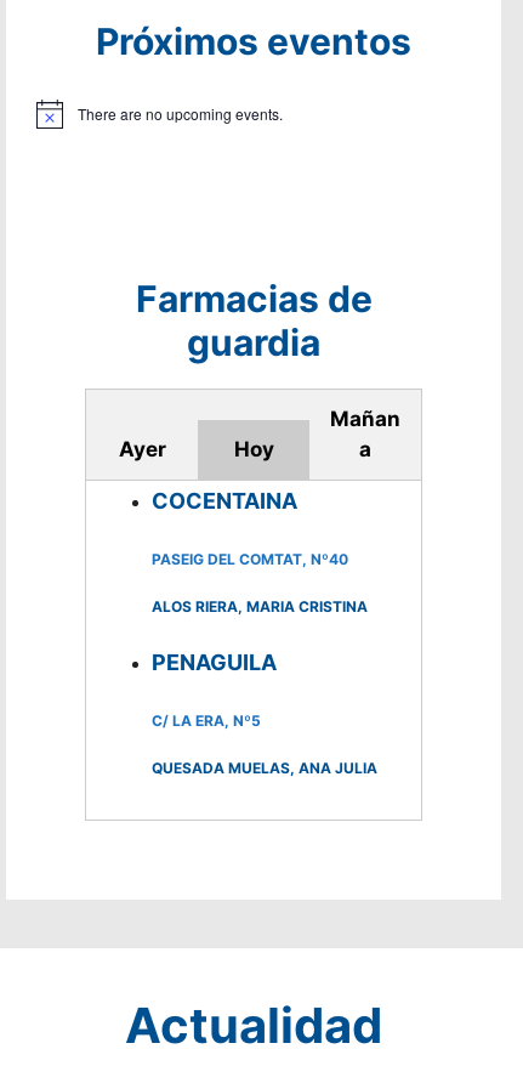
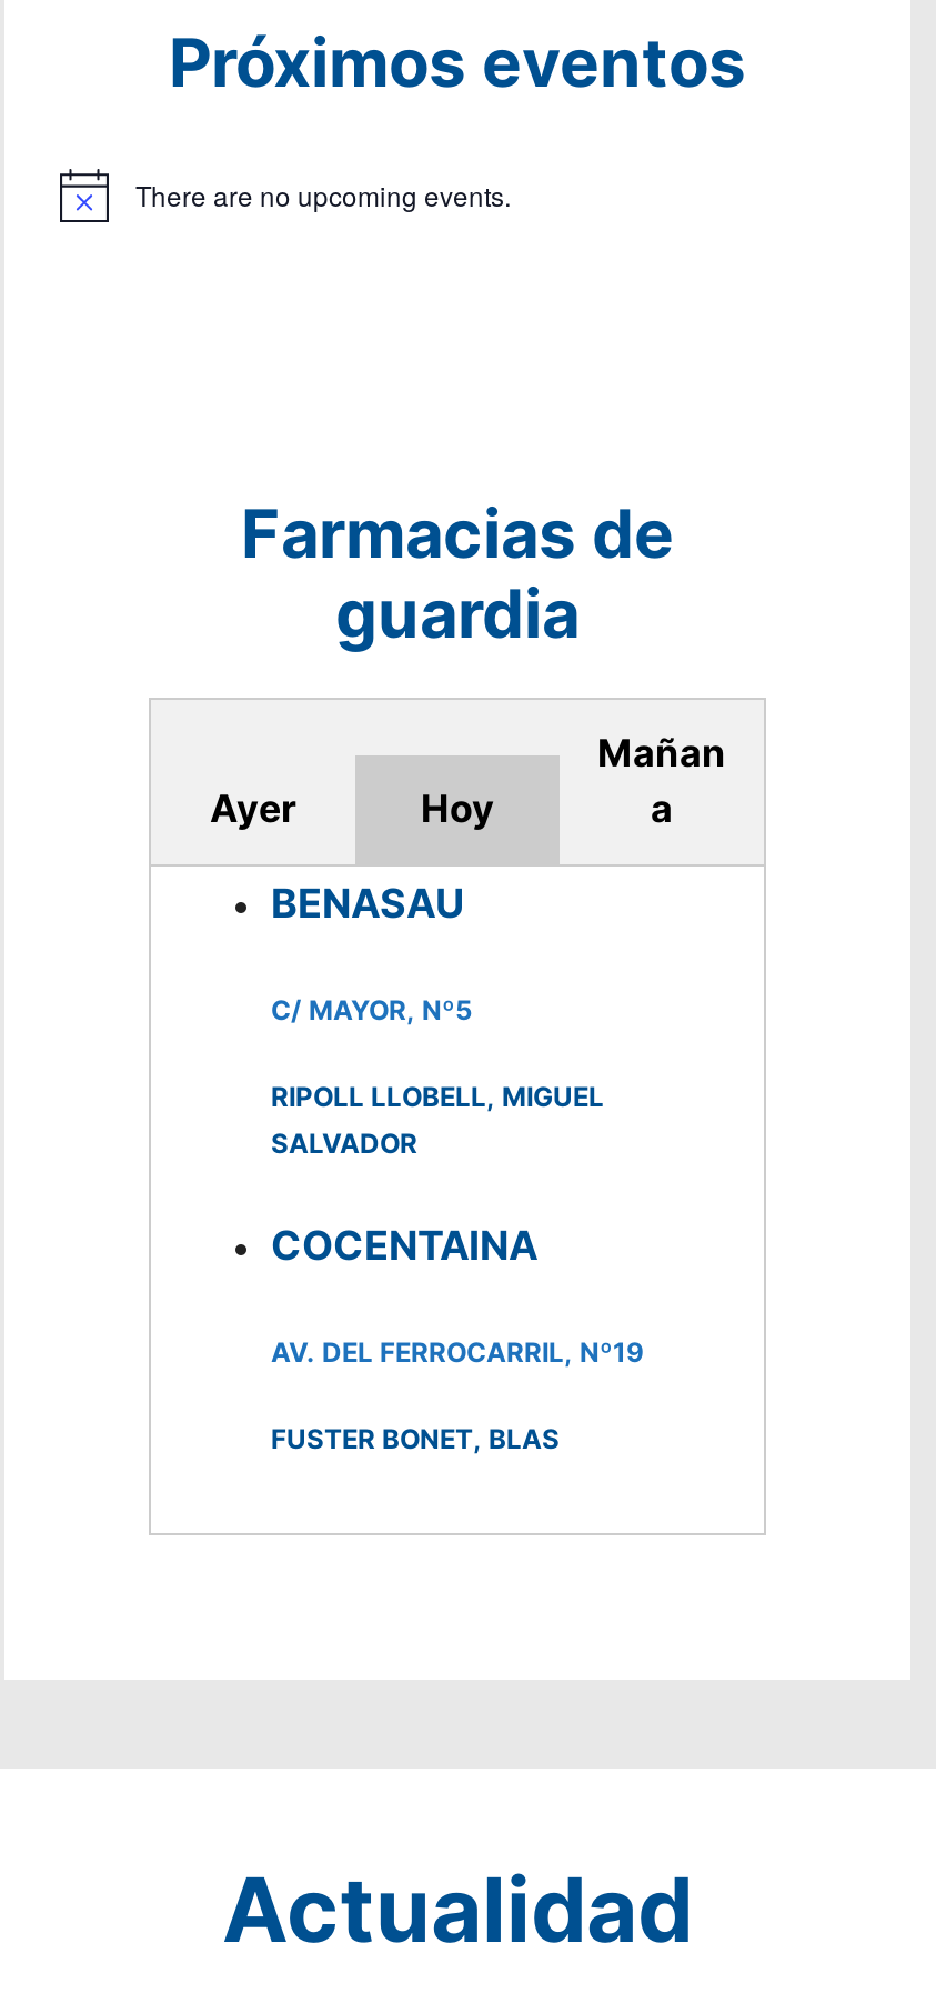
none -> [271,880,604,1160] BENASAU | C/ MAYOR, Nº5 | RIPOLL LLOBELL, MIGUEL | SALVADOR
moved [152,488,297,514] -> [271,1222,537,1268]: COCENTAINA
[152,550,377,777] PASEIG DEL COMTAT, Nº40 | ALOS RIERA, MARIA CRISTINA | PENAGUILA | C/ LA ERA, Nº5 | QUESADA MUELAS, ANA JULIA -> [271,1335,644,1455] AV. DEL FERROCARRIL, Nº19 | FUSTER BONET, BLAS

